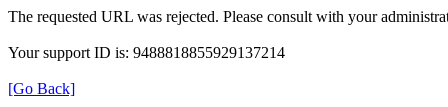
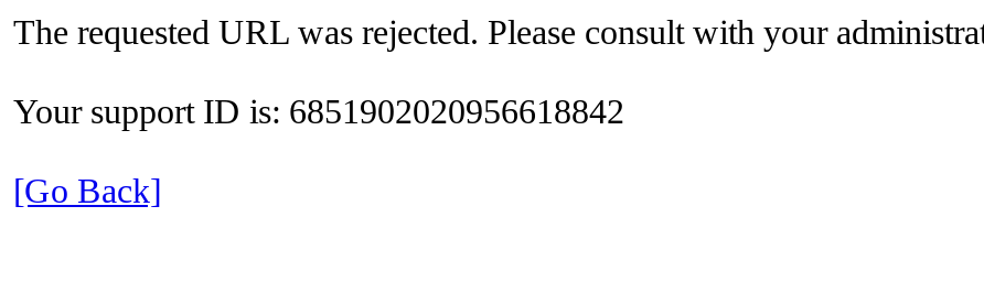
[8,44,285,61] Your support ID is: 9488818855929137214 -> [13,93,624,130] Your support ID is: 6851902020956618842

